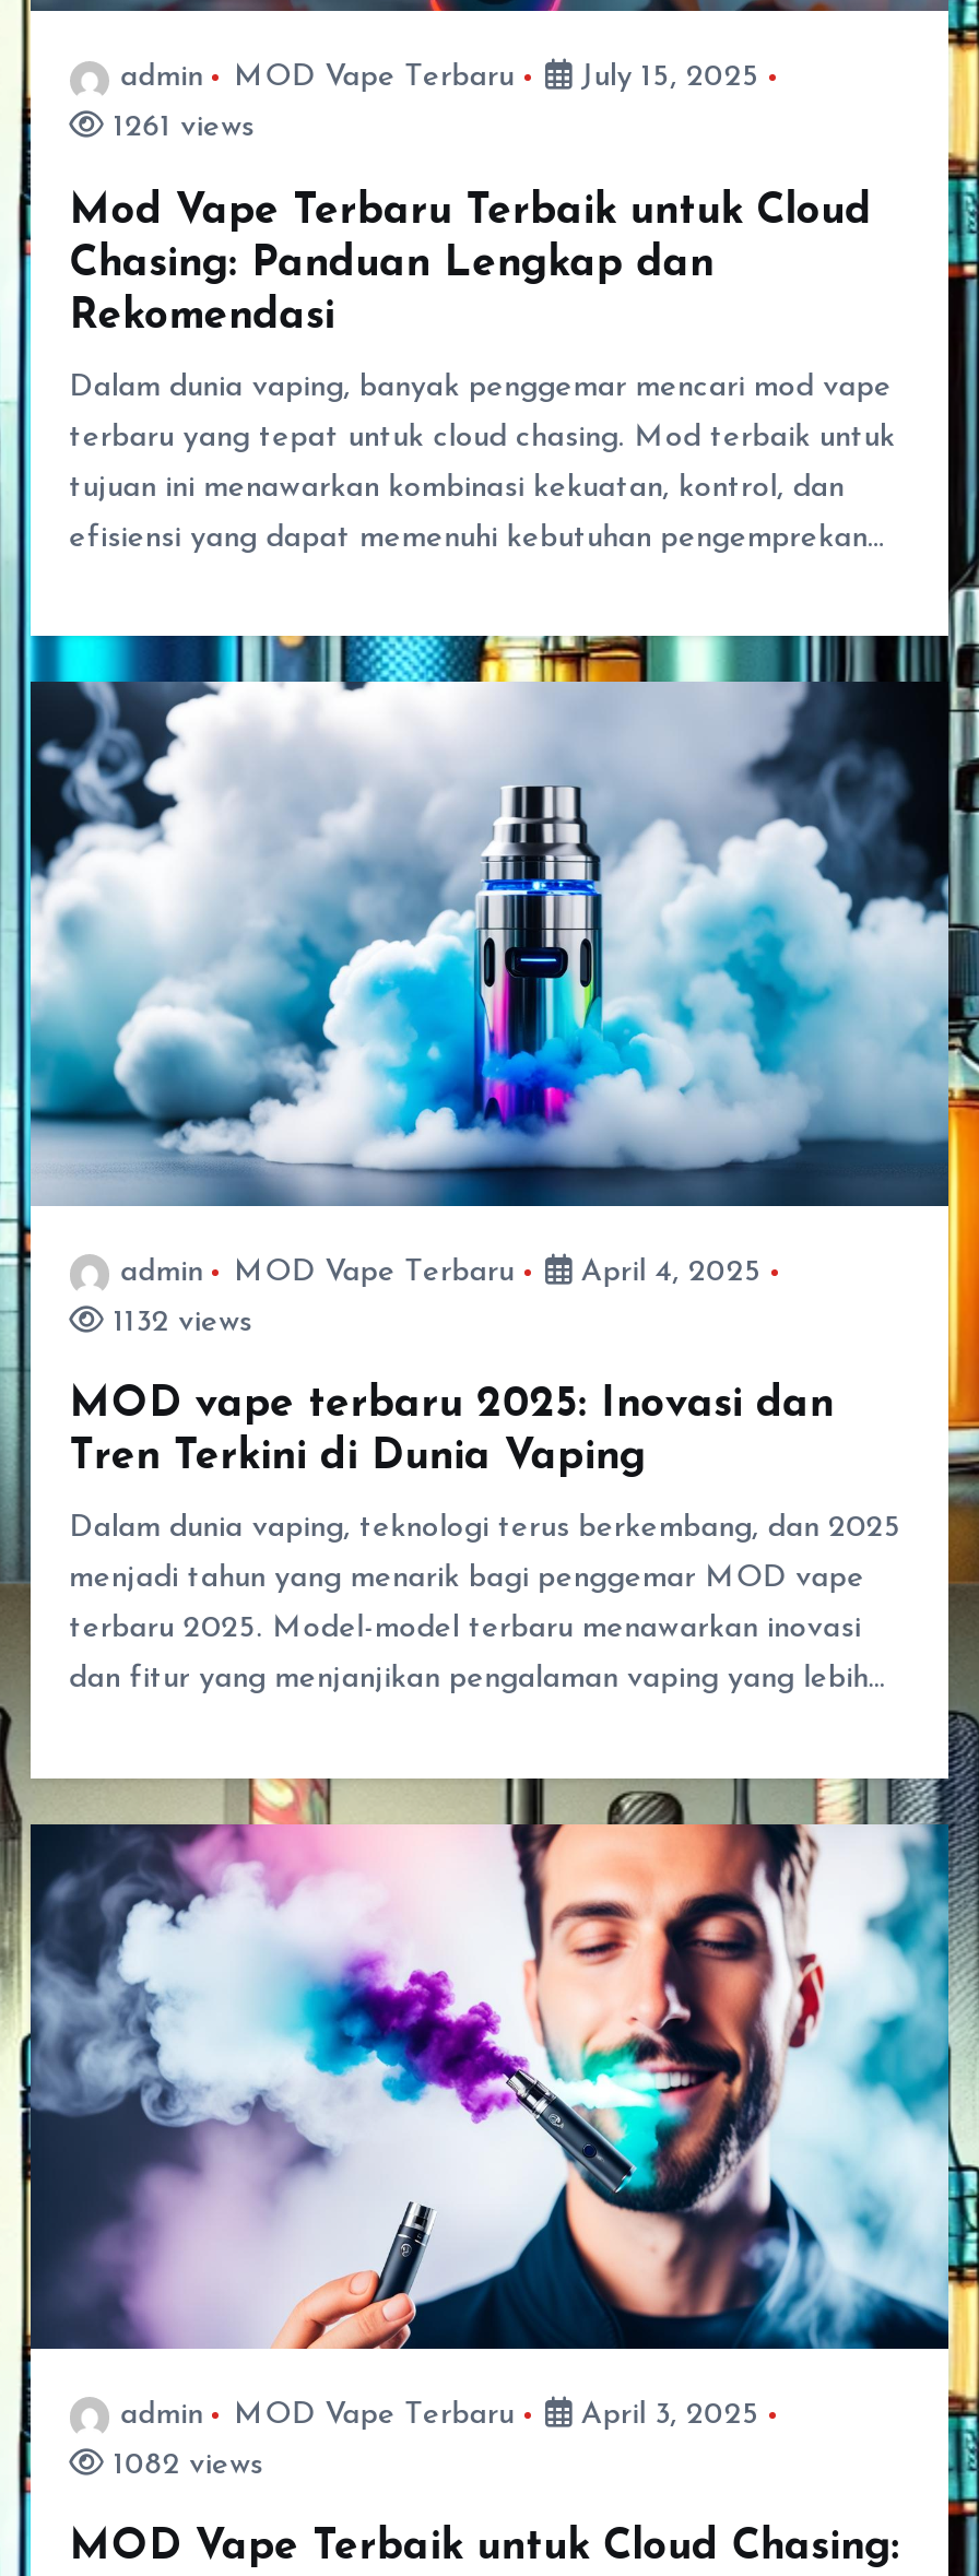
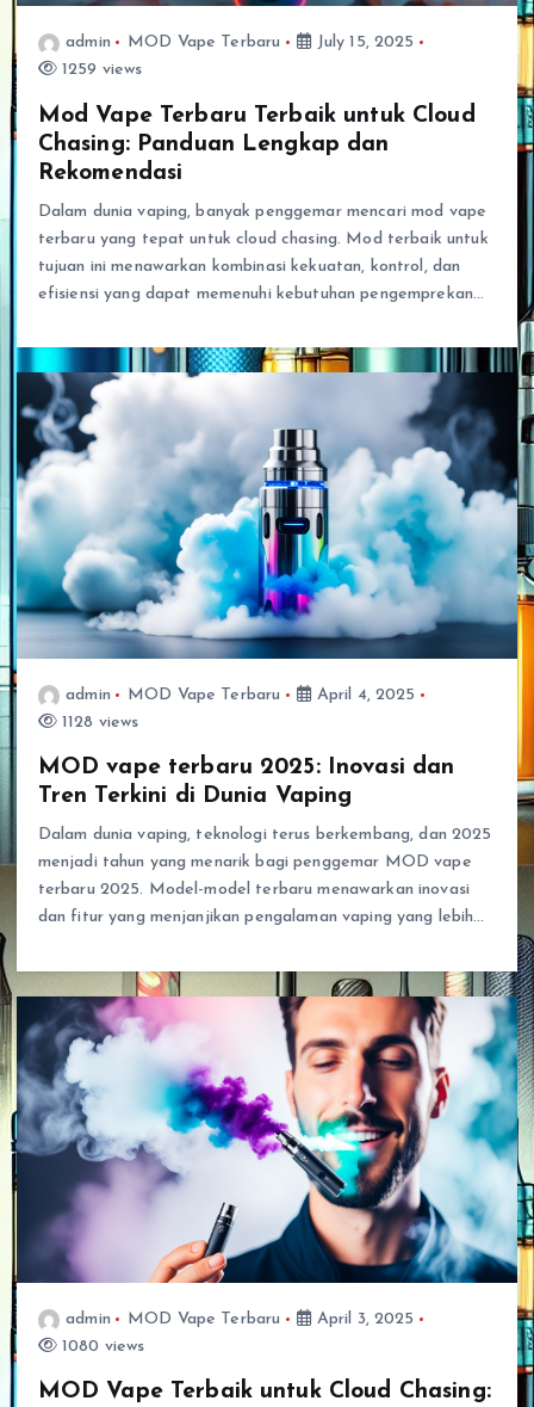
[104,113,254,145] 1261 views -> [57,61,142,79] 1259 views
[104,1307,252,1340] 1132 views -> [57,714,139,732] 1128 views
[104,2450,263,2482] 1082 views -> [57,1338,145,1356] 1080 views

